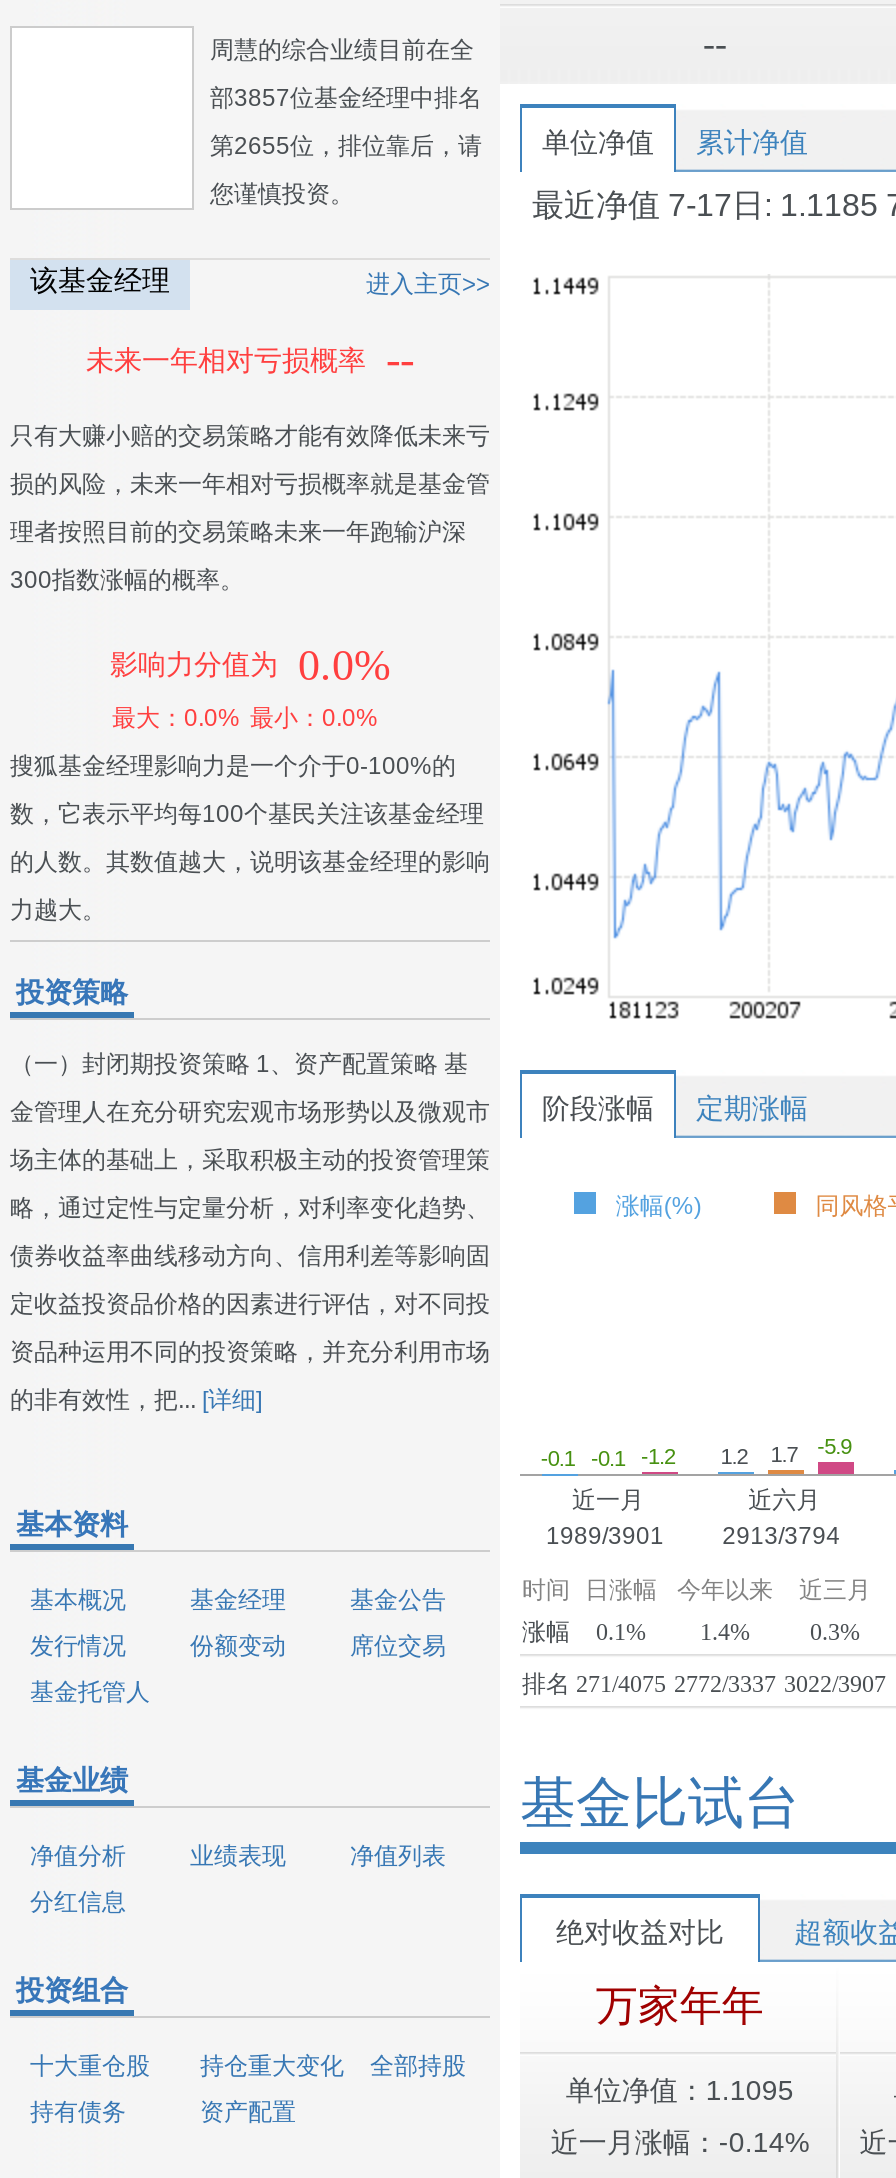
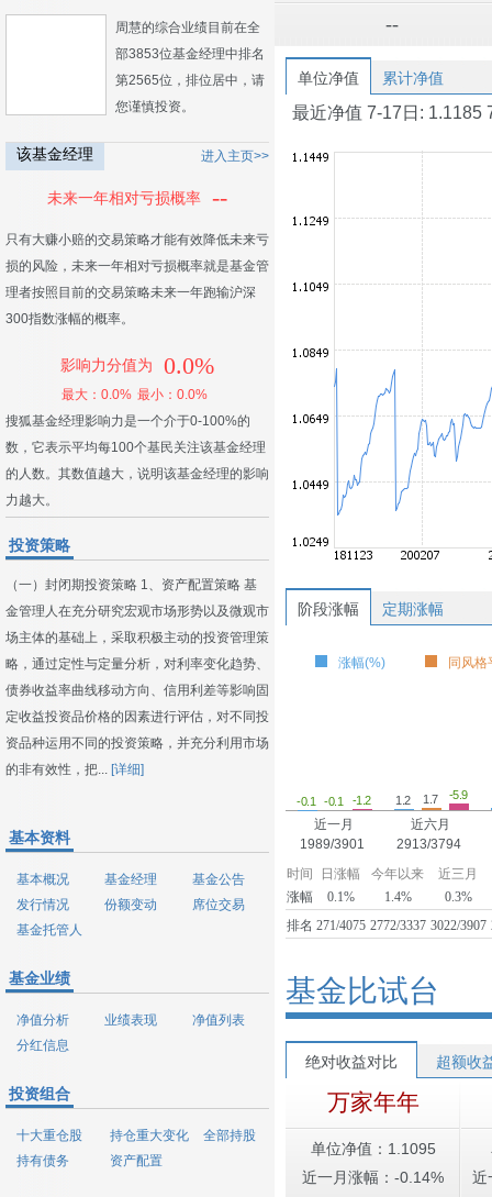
[210,84,482,112] 部3857位基金经理中排名 -> [115,46,265,62] 部3853位基金经理中排名
[210,132,482,160] 第2655位，排位靠后，请 -> [115,73,265,88] 第2565位，排位居中，请

